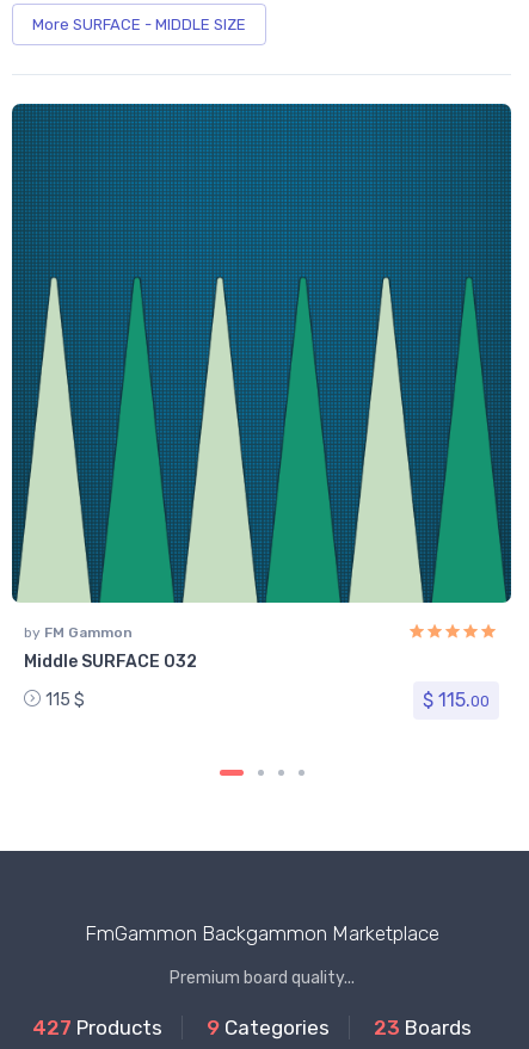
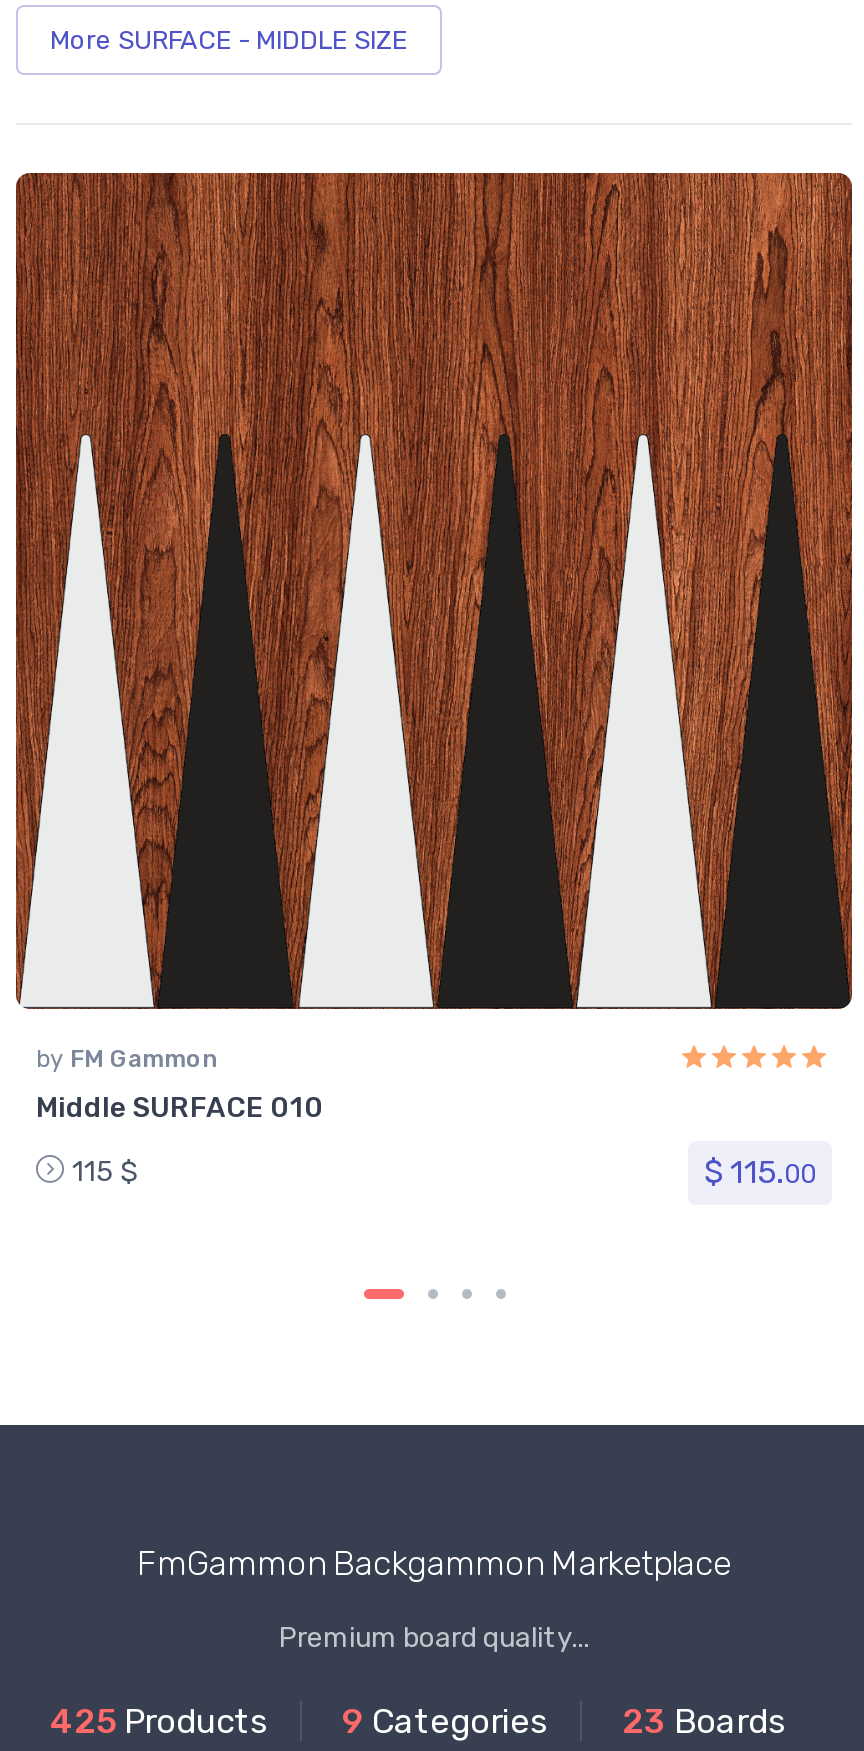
[11,103,512,671] [image] | Middle SURFACE 032 -> [14,171,854,1124] [image] | Middle SURFACE 010
[32,1015,472,1039] 427 Products 9 Categories 23 Boards -> [50,1700,786,1740] 425 Products 9 Categories 23 Boards

